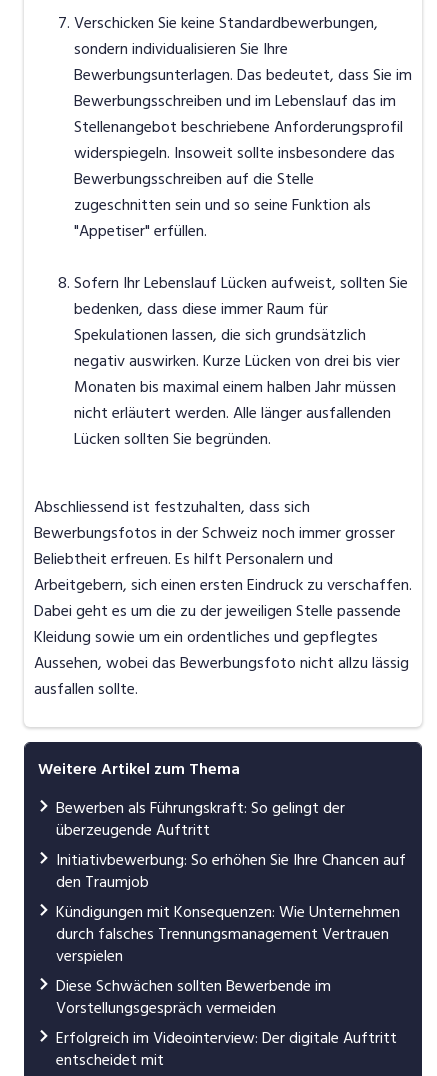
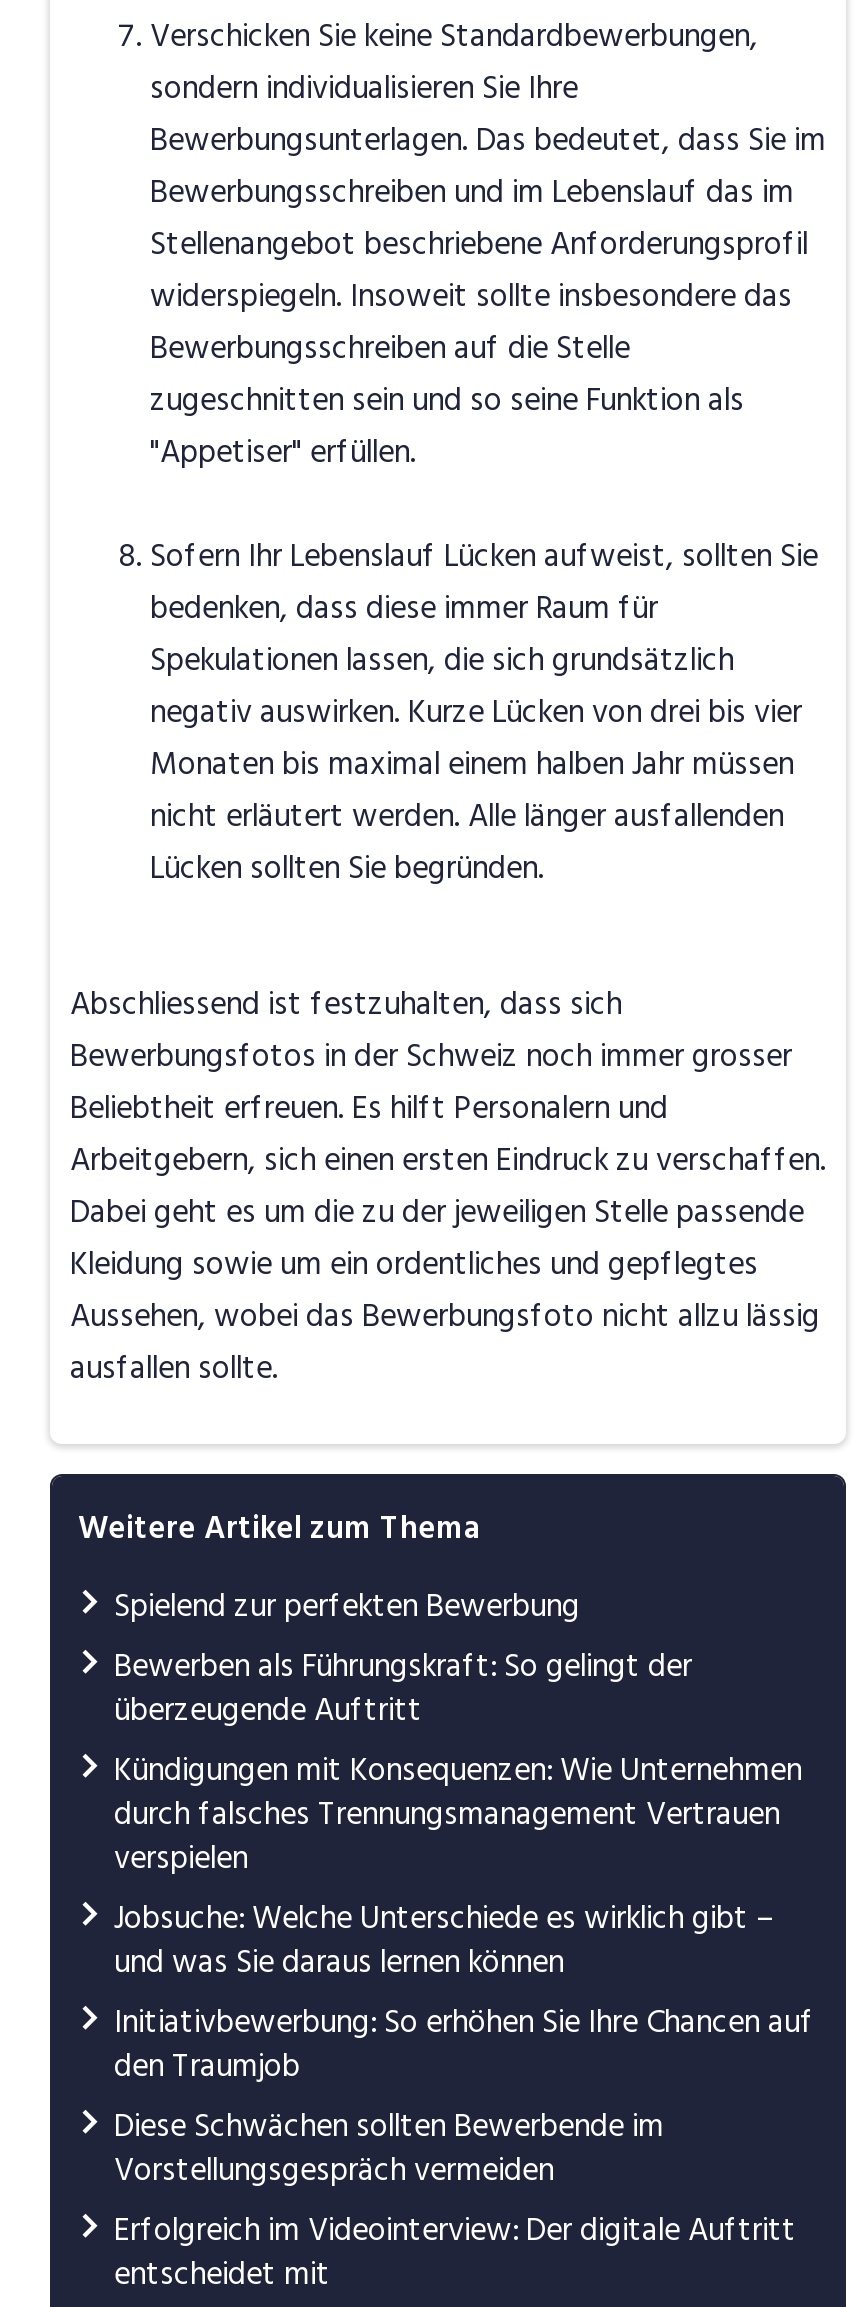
none -> [114,1581,580,1633] Spielend zur perfekten Bewerbung
moved [56,847,406,895] -> [114,1997,814,2093]: Initiativbewerbung: So erhöhen Sie Ihre Chancen auf | den Traumjob
moved [56,899,400,969] -> [114,1745,802,1885]: Kündigungen mit Konsequenzen: Wie Unternehmen | durch falsches Trennungsmanagement Vertrauen | verspielen
none -> [114,1893,774,1989] Jobsuche: Welche Unterschiede es wirklich gibt – | und was Sie daraus lernen können

